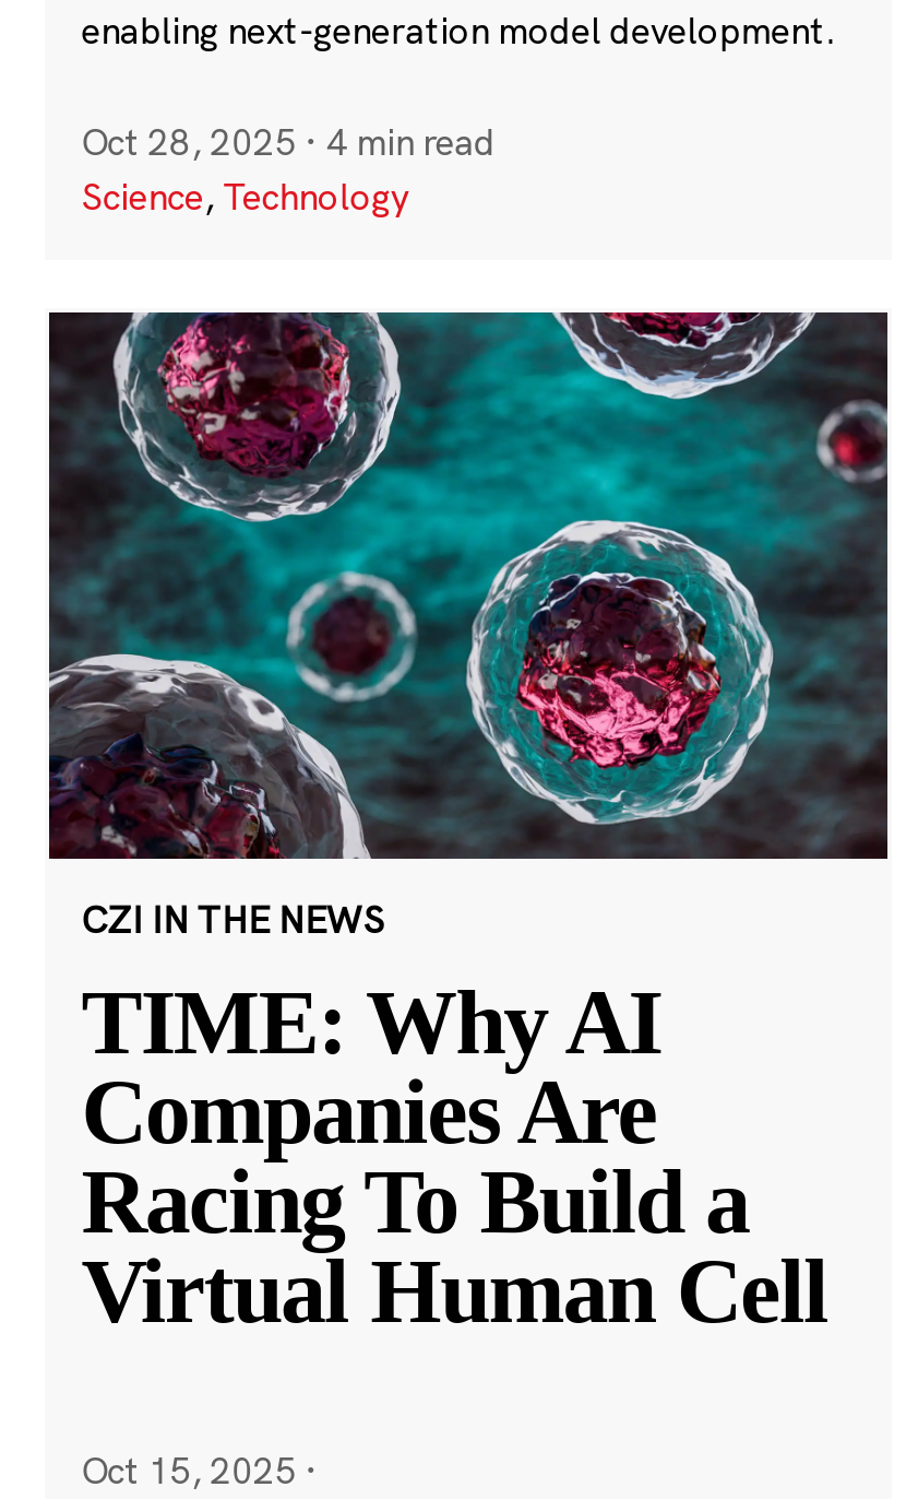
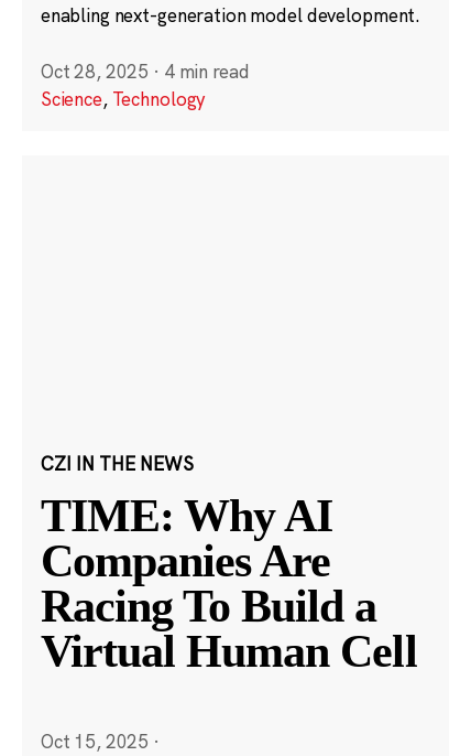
[47,310,890,861] [image] -> none

